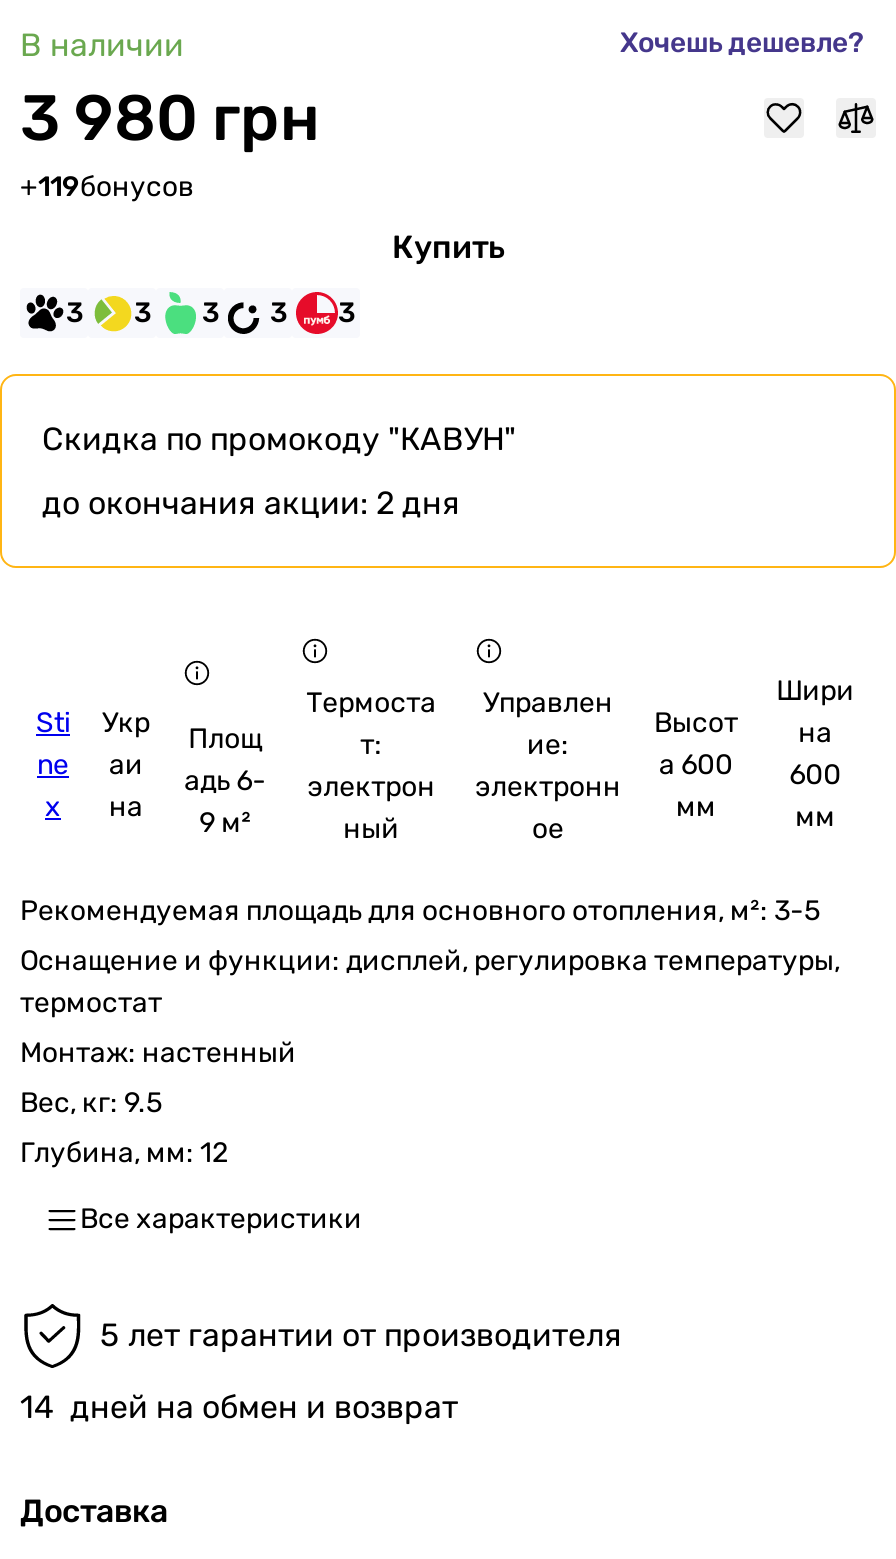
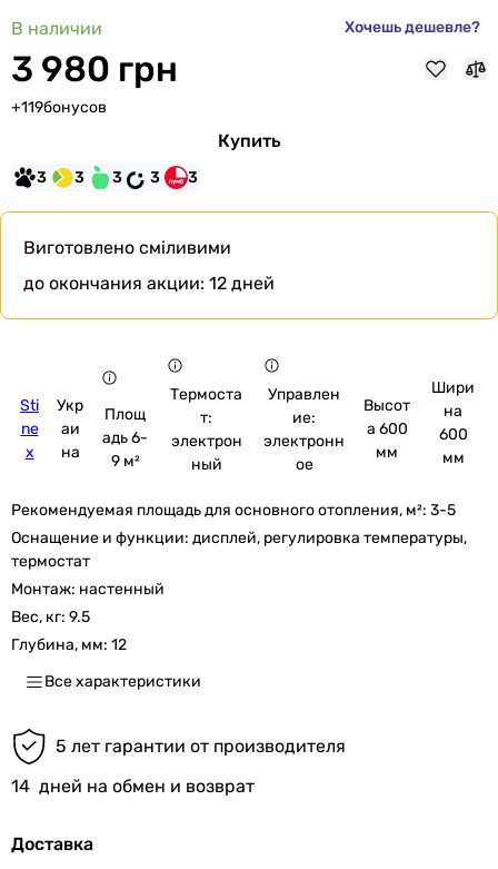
[42,419,516,457] Скидка по промокоду "КАВУН" -> [23,237,231,258] Виготовлено сміливими
[42,483,460,521] до окончания акции: 2 дня -> [23,272,275,293] до окончания акции: 12 дней

